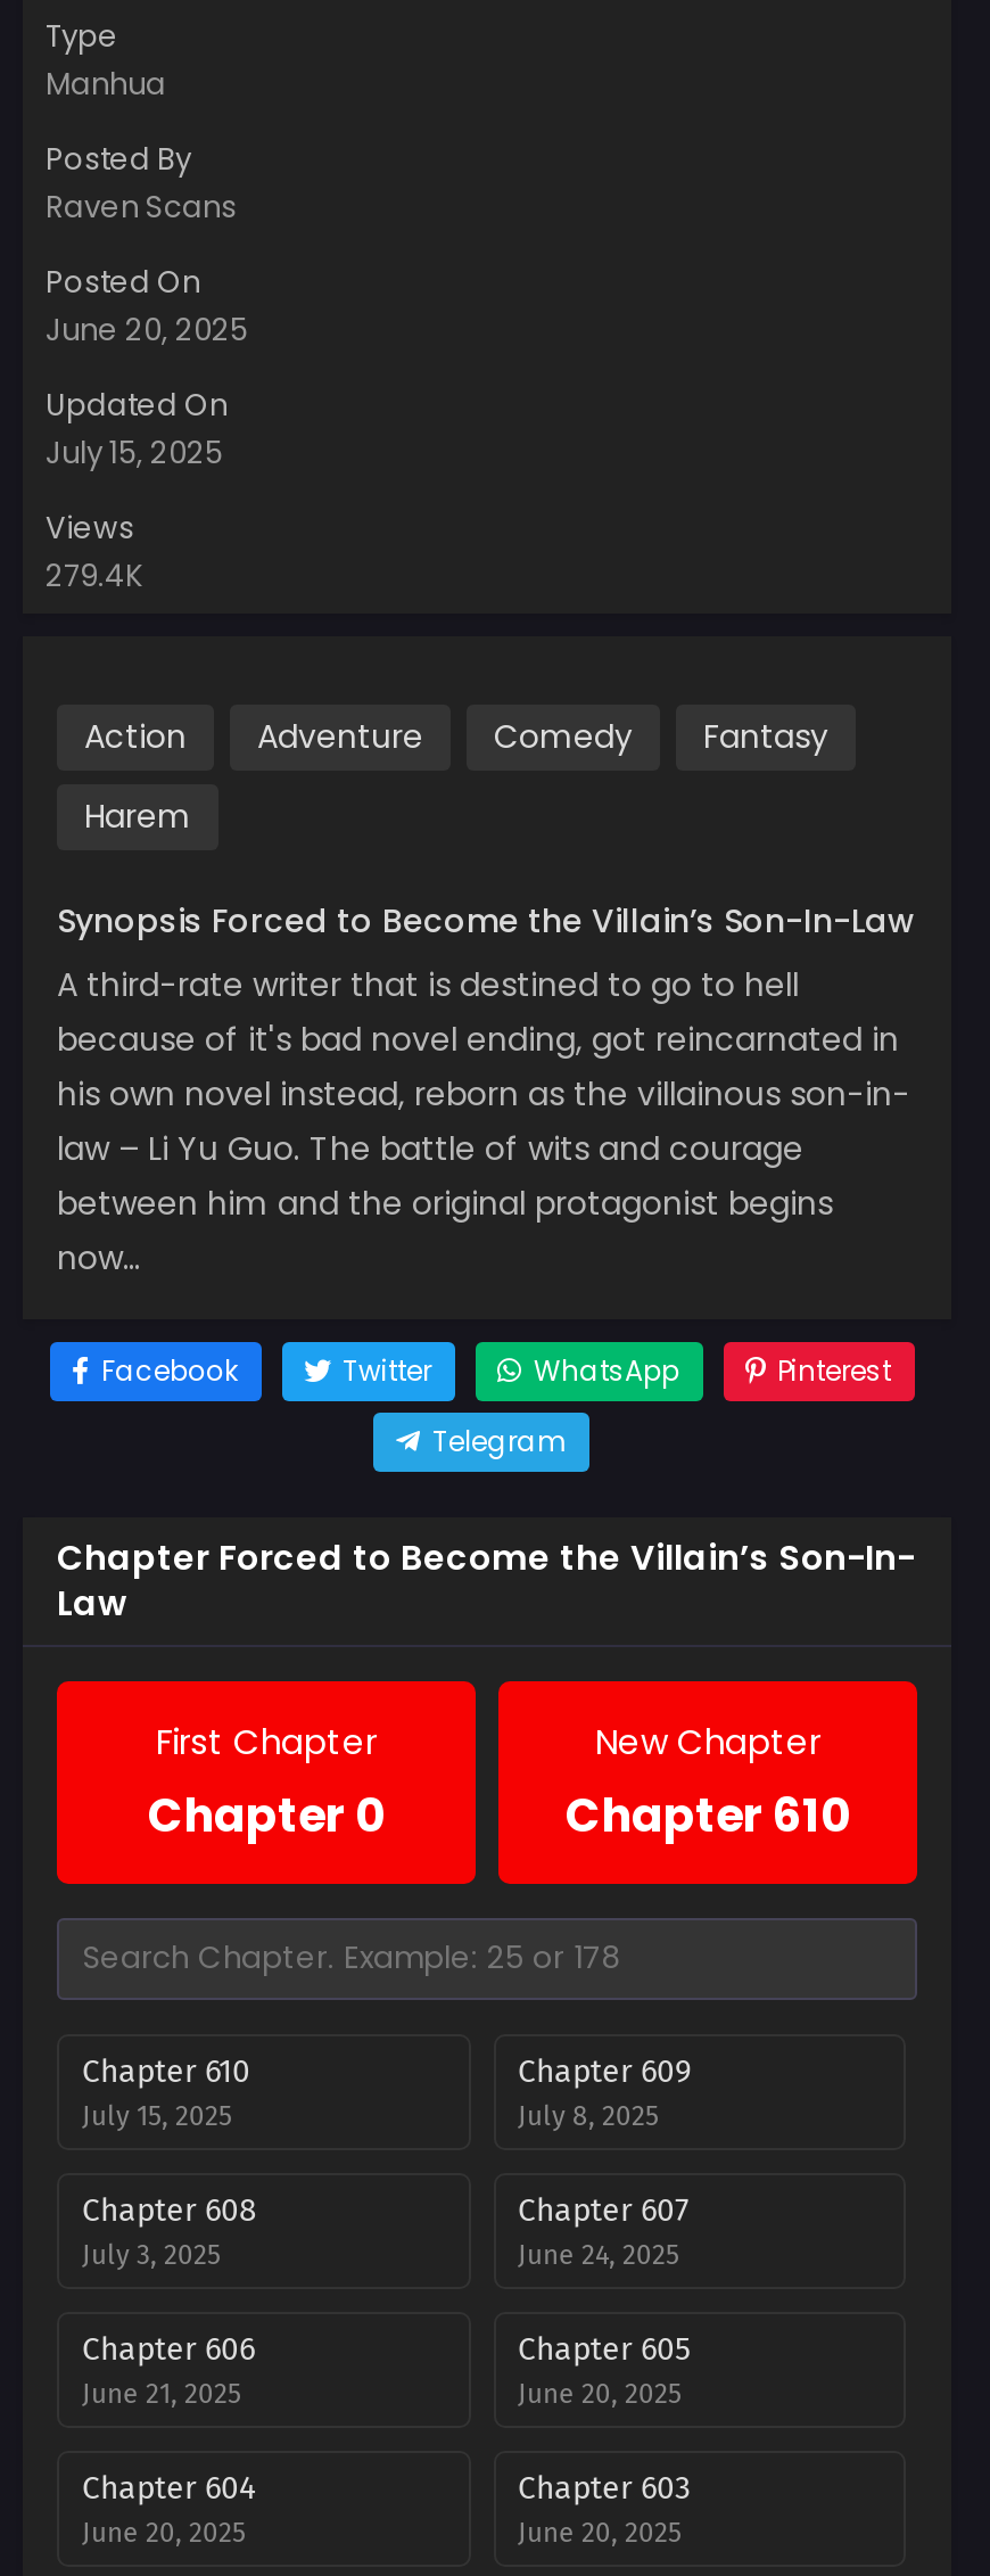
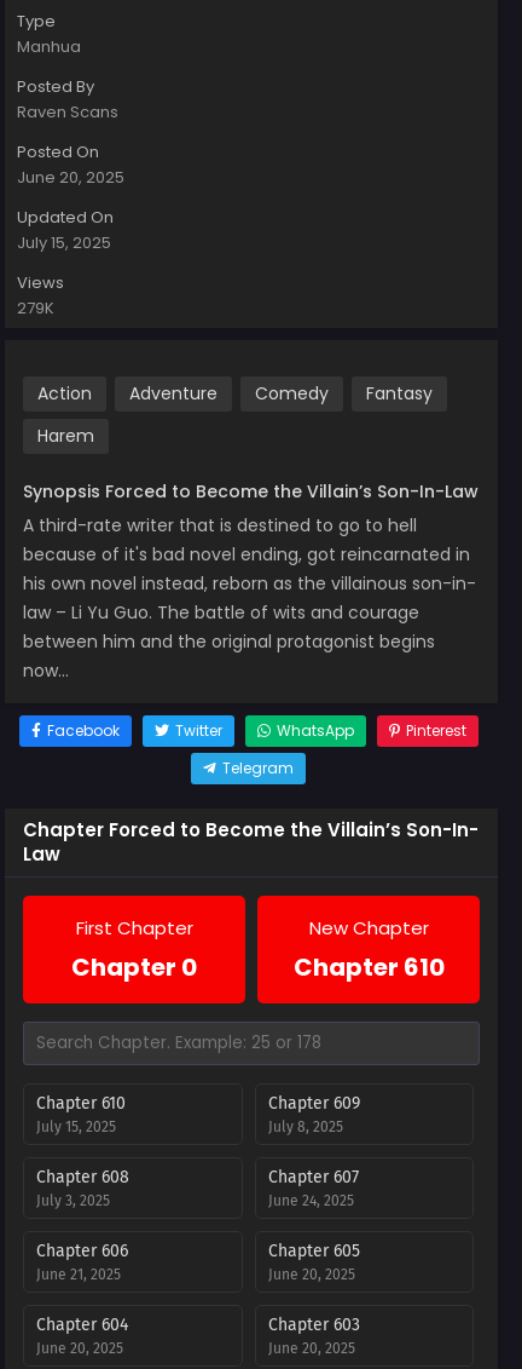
[46,555,143,598] 279.4K -> [17,297,54,320] 279K

